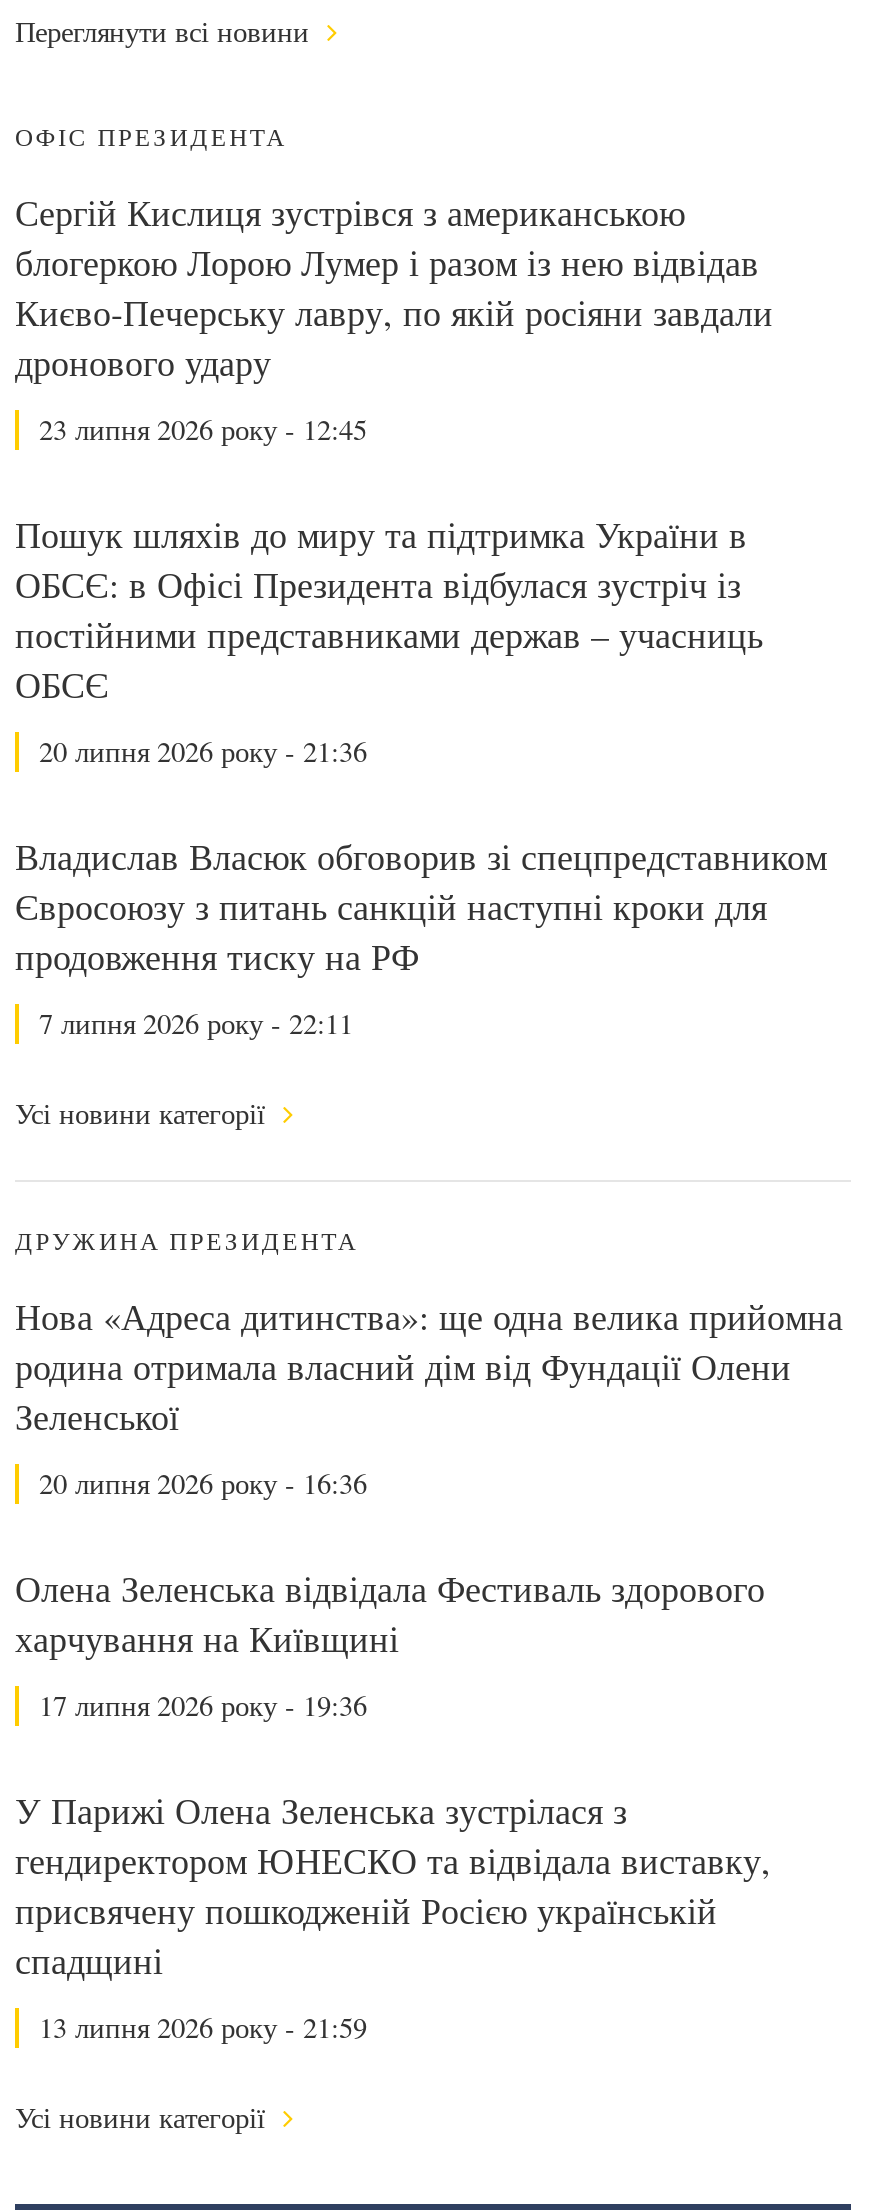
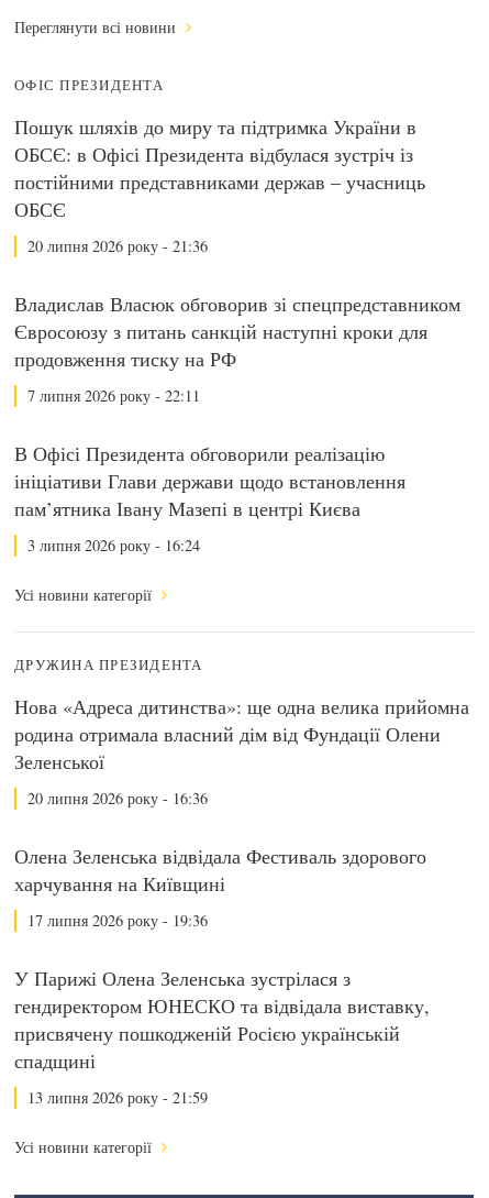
[15,188,773,448] Сергій Кислиця зустрівся з американською | блогеркою Лорою Лумер і разом із нею відвідав | Києво-Печерську лавру, по якій росіяни завдали | дронового удару | 23 липня 2026 року - 12:45 -> none
moved [15,510,827,1042] -> [14,113,460,406]: Пошук шляхів до миру та підтримка України в | ОБСЄ: в Офісі Президента відбулася зустріч із | постійними представниками держав – учасниць | ... | продовження тиску на РФ | 7 липня 2026 року - 22:11
none -> [14,440,405,555] В Офісі Президента обговорили реалізацію | ініціативи Глави держави щодо встановлення | пам’ятника Івану Мазепі в центрі Києва | 3 липня 2026 року - 16:24

